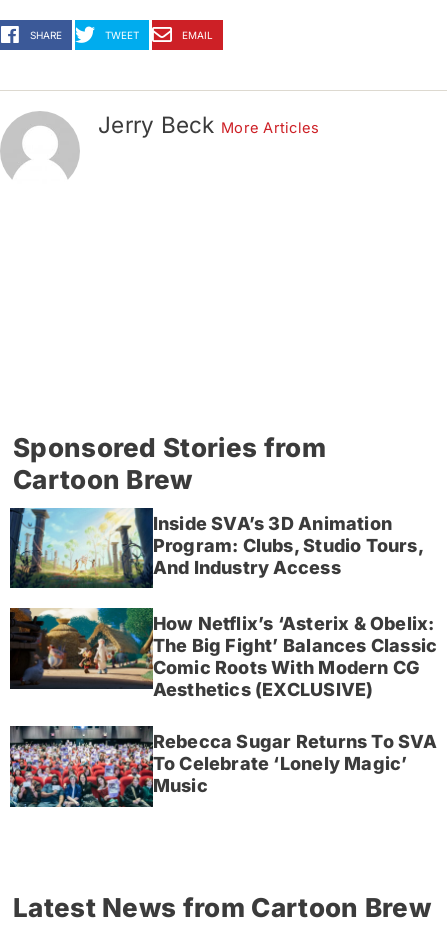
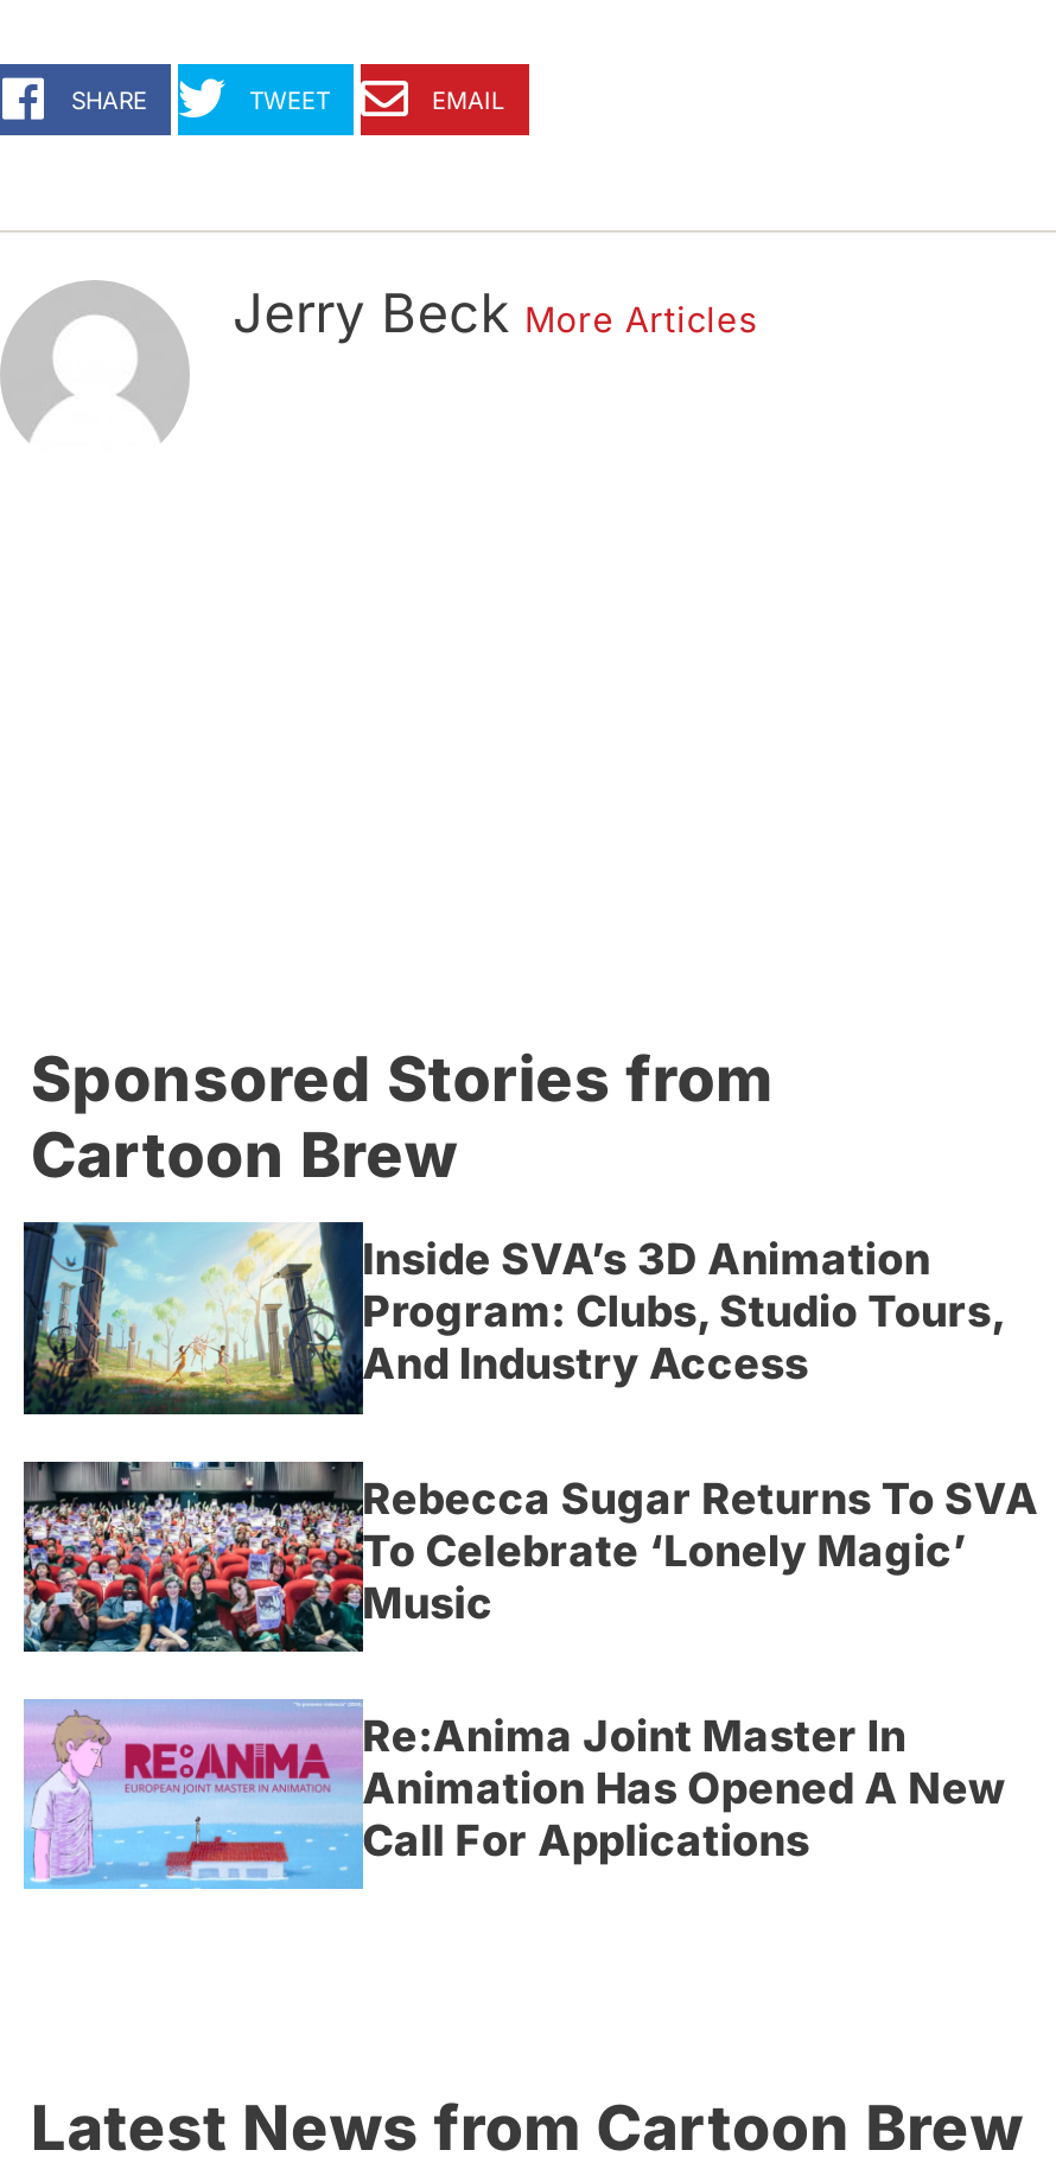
[10,607,437,700] [image] | How Netflix’s ‘Asterix & Obelix: | The Big Fight’ Balances Classic | Comic Roots With Modern CG | Aesthetics (EXCLUSIVE) -> none
moved [8,725,438,809] -> [19,1457,1039,1656]: [image] | Rebecca Sugar Returns To SVA | To Celebrate ‘Lonely Magic’ | Music
none -> [21,1697,1007,1891] [image] | Re:Anima Joint Master In | Animation Has Opened A New | Call For Applications

